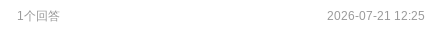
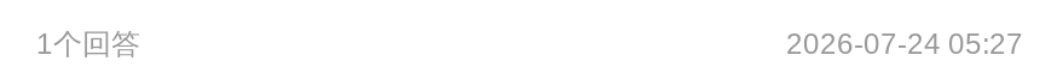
[327,9,425,23] 2026-07-21 12:25 -> [786,28,1023,61] 2026-07-24 05:27

